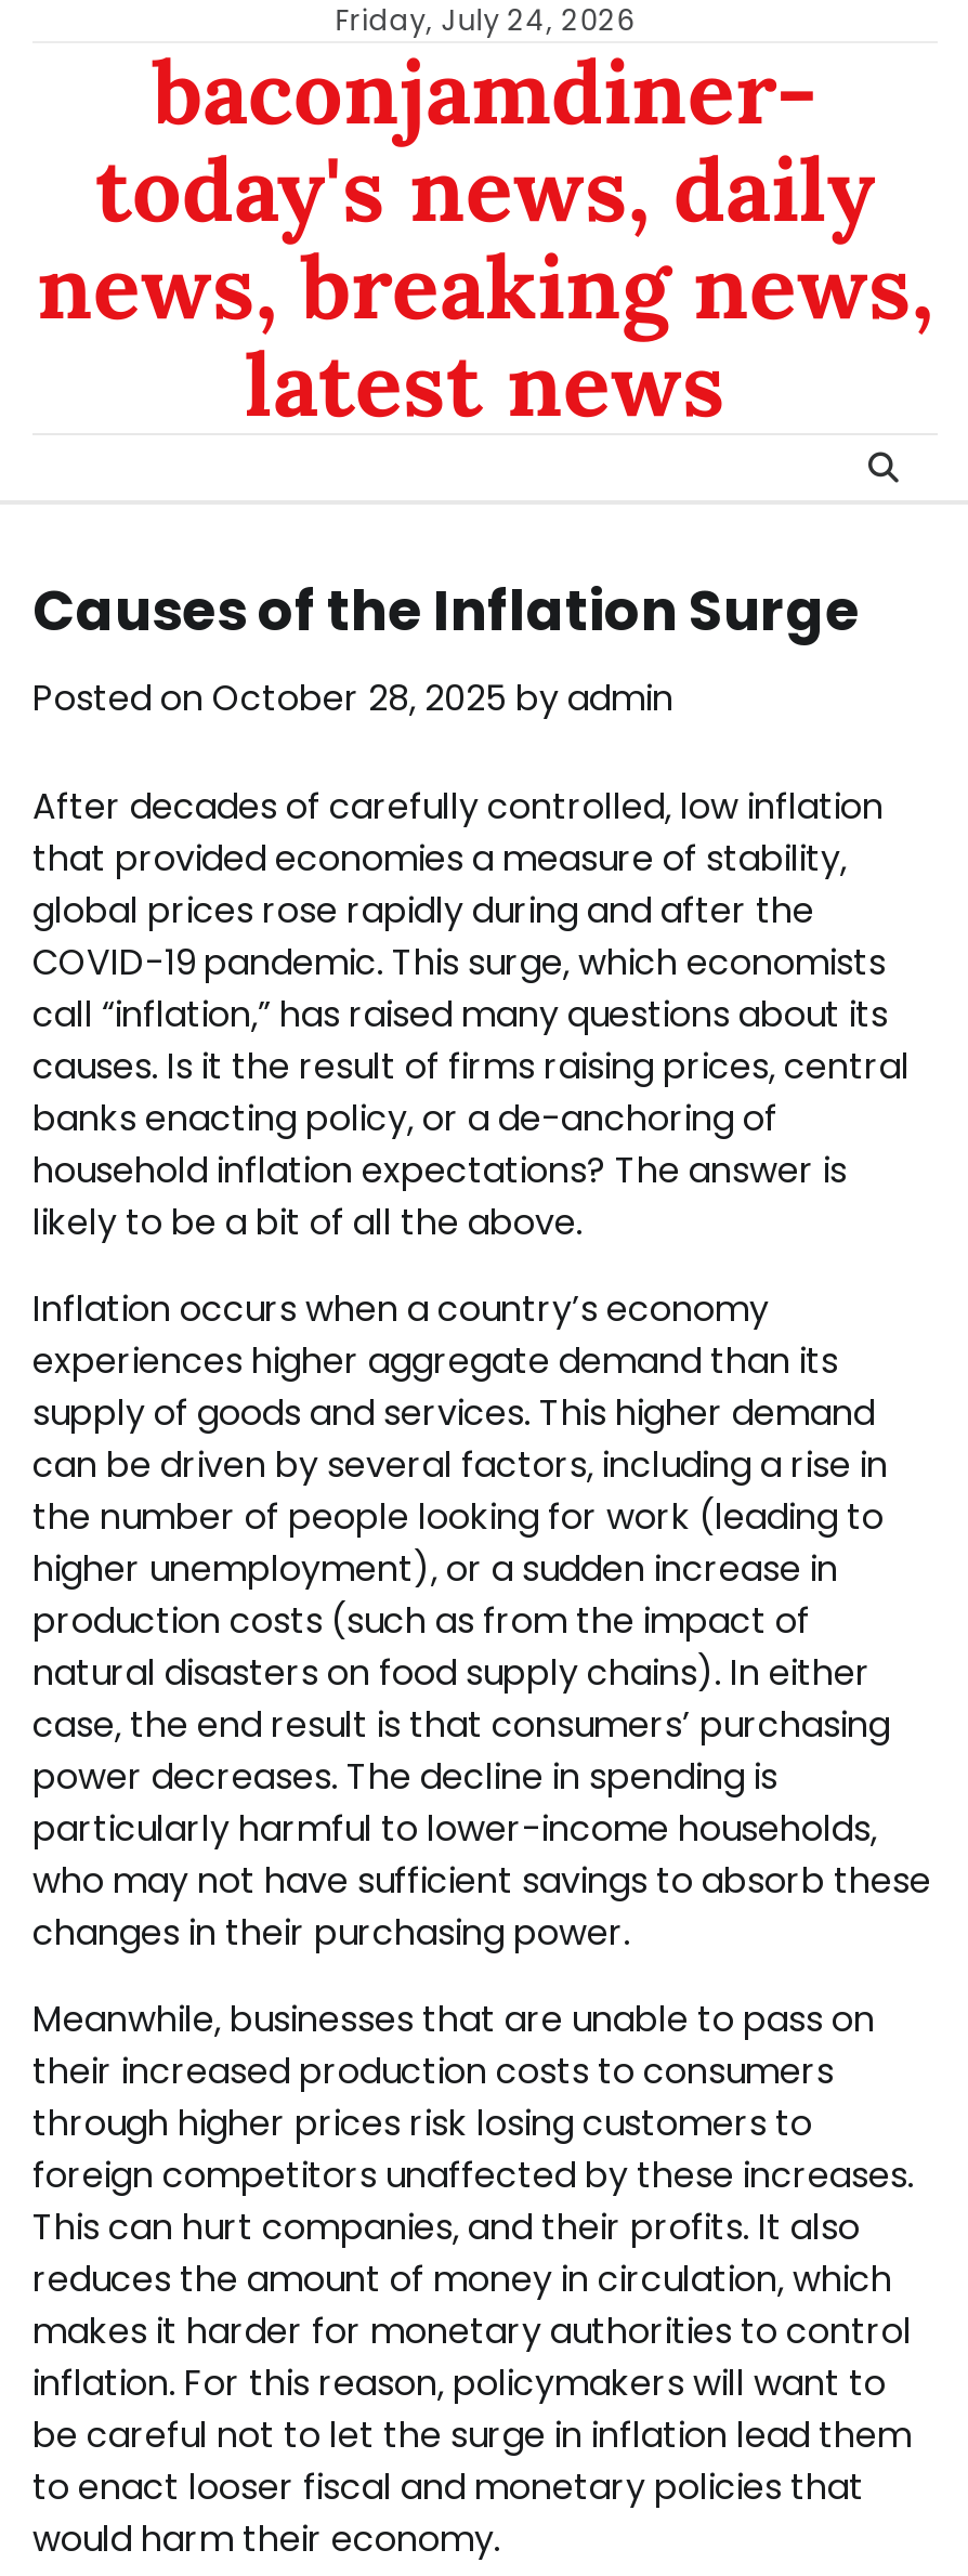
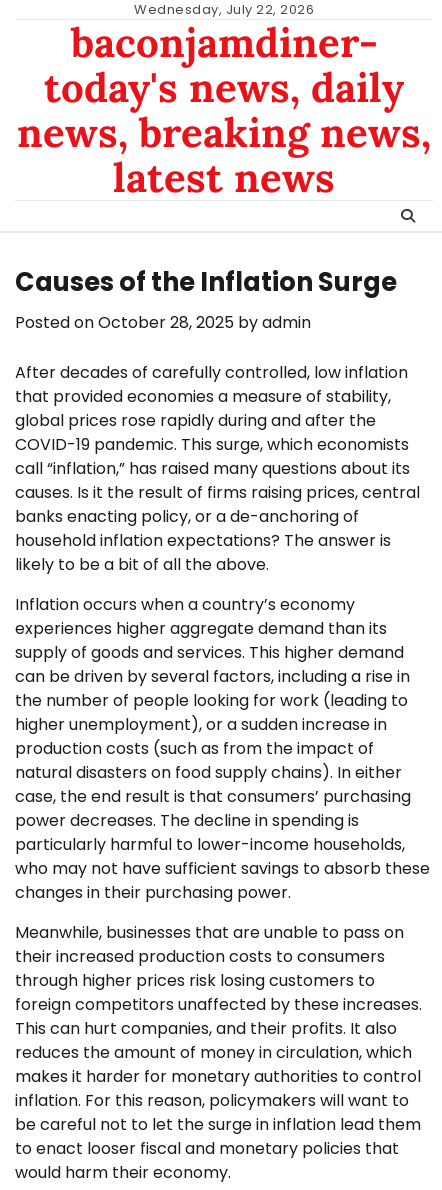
[335,0,635,41] Friday, July 24, 2026 -> [134,0,314,19] Wednesday, July 22, 2026

